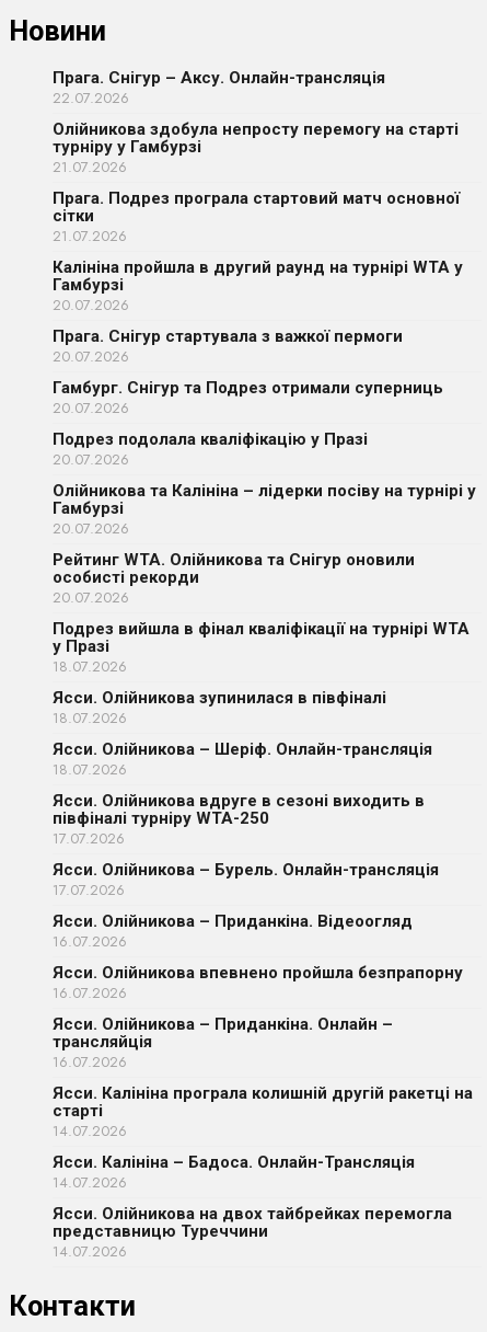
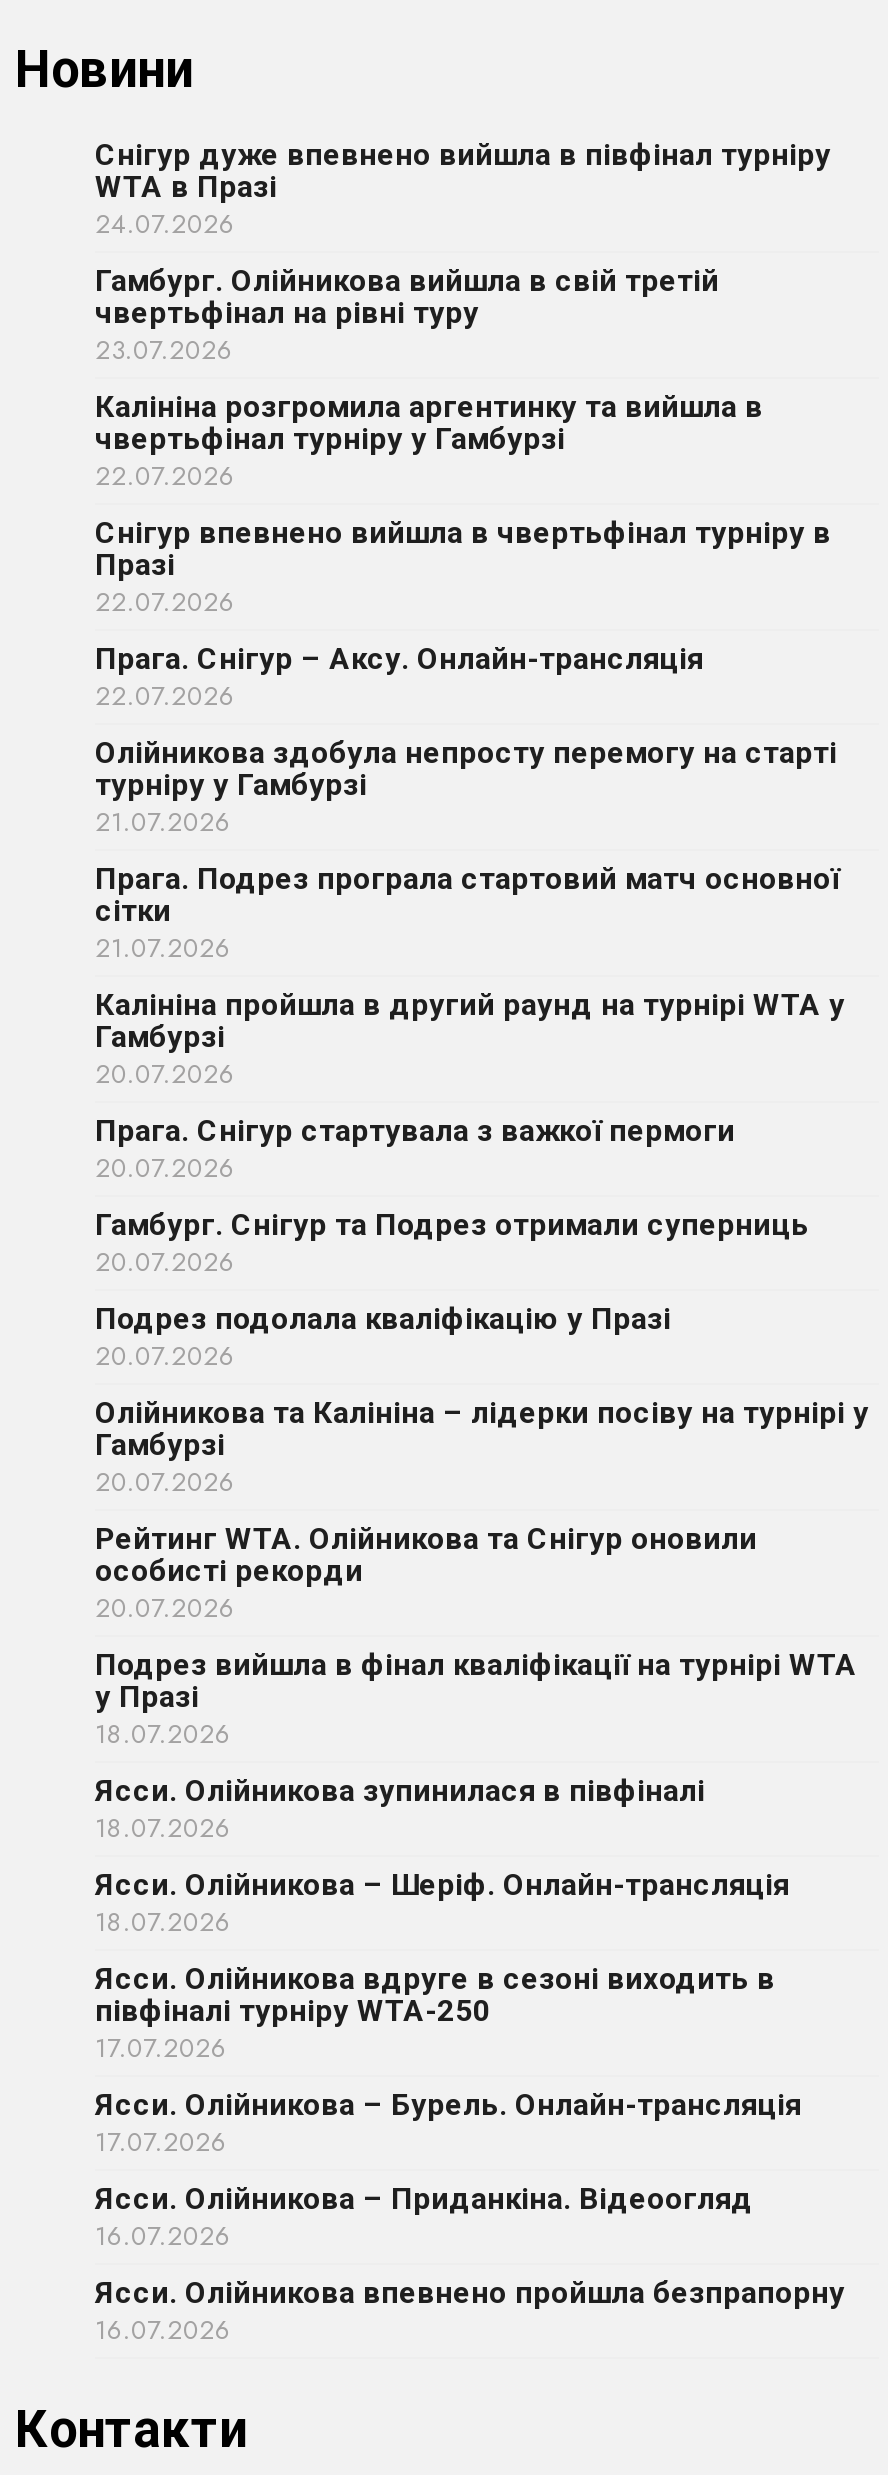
none -> [95,136,831,620] Снігур дуже впевнено вийшла в півфінал турніру | WTA в Празі | 24.07.2026 | Гамбург. Олійникова вийшла в свій третій | чвертьфінал на рівні туру | 23.07.2026 | Калініна розгромила аргентинку та вийшла в | чвертьфінал турніру у Гамбурзі | 22.07.2026 | Снігур впевнено вийшла в чвертьфінал турніру в | Празі | 22.07.2026
moved [53,68,476,1003] -> [95,640,869,2348]: Прага. Снігур – Аксу. Онлайн-трансляція | 22.07.2026 | Олійникова здобула непросту перемогу на старті | ... | Ясси. Олійникова впевнено пройшла безпрапорну | 16.07.2026
[53,1014,473,1262] Ясси. Олійникова – Приданкіна. Онлайн – | трансляйція | 16.07.2026 | Ясси. Калініна програла колишній другій ракетці на | старті | 14.07.2026 | Ясси. Калініна – Бадоса. Онлайн-Трансляція | 14.07.2026 | Ясси. Олійникова на двох тайбрейках перемогла | представницю Туреччини | 14.07.2026 -> none

